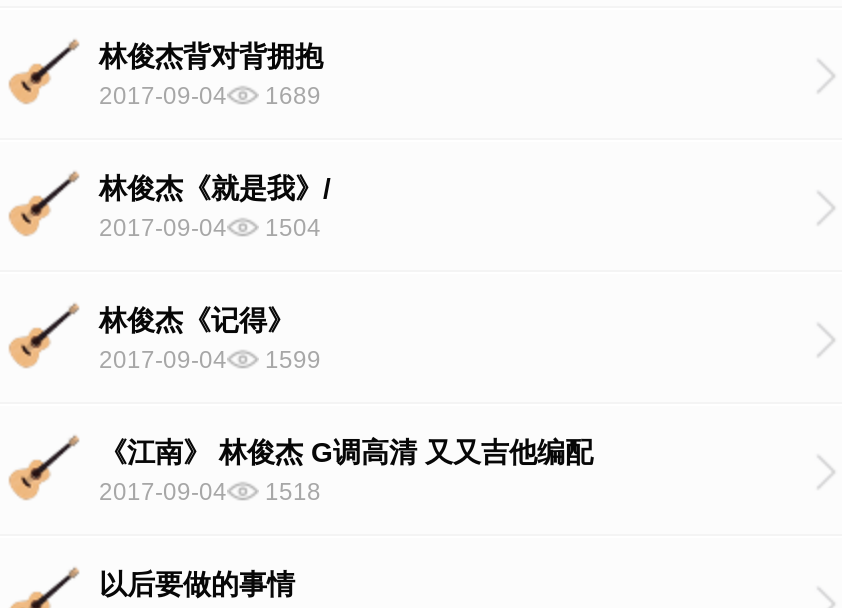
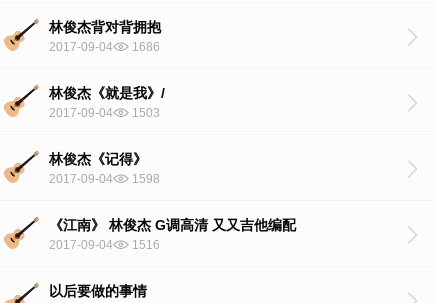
[99,82,321,110] 2017-09-04 1689 -> [49,40,160,54] 2017-09-04 1686
[99,214,321,242] 2017-09-04 1504 -> [49,106,160,120] 2017-09-04 1503
[99,346,321,374] 2017-09-04 1599 -> [49,172,160,186] 2017-09-04 1598
[99,478,321,506] 2017-09-04 1518 -> [49,238,160,252] 2017-09-04 1516

